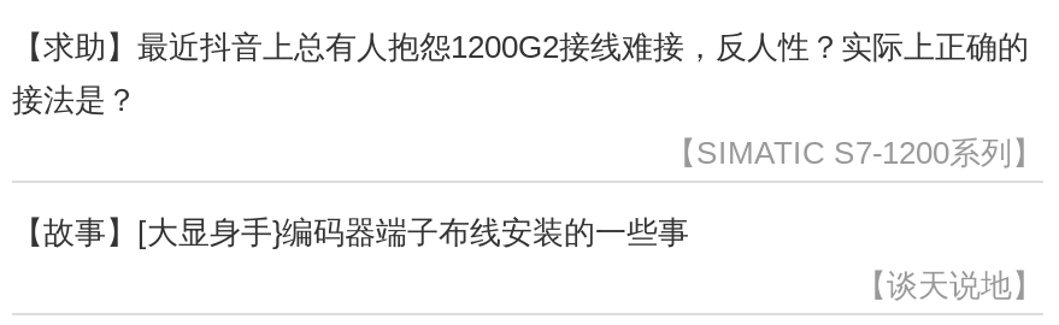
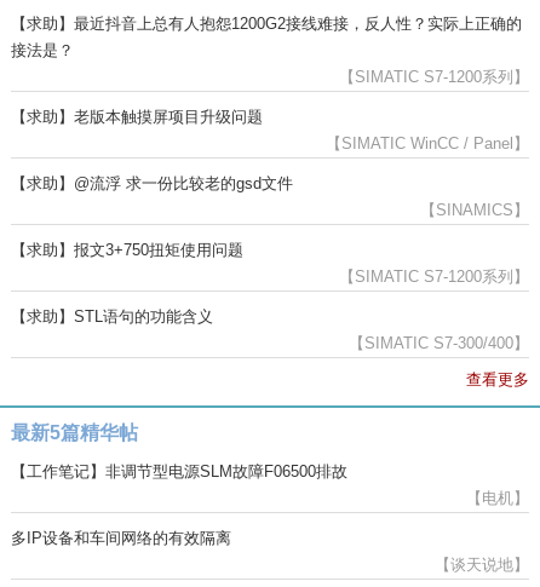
[12,214,689,250] 【故事】[大显身手}编码器端子布线安装的一些事 -> [11,108,529,547] 【求助】老版本触摸屏项目升级问题 | 【SIMATIC WinCC / Panel】 | 【求助】@流浮 求一份比较老的gsd文件 | 【SINAMICS】 | 【求助】报文3+750扭矩使用问题 | 【SIMATIC S7-1200系列】 | 【求助】STL语句的功能含义 | 【SIMATIC S7-300/400】 | 查看更多 | 最新5篇精华帖 | 【工作笔记】非调节型电源SLM故障F06500排故 | 【电机】 | 多IP设备和车间网络的有效隔离

